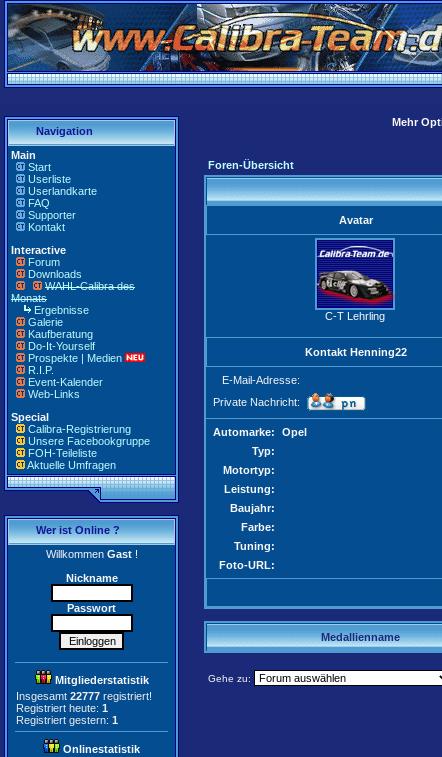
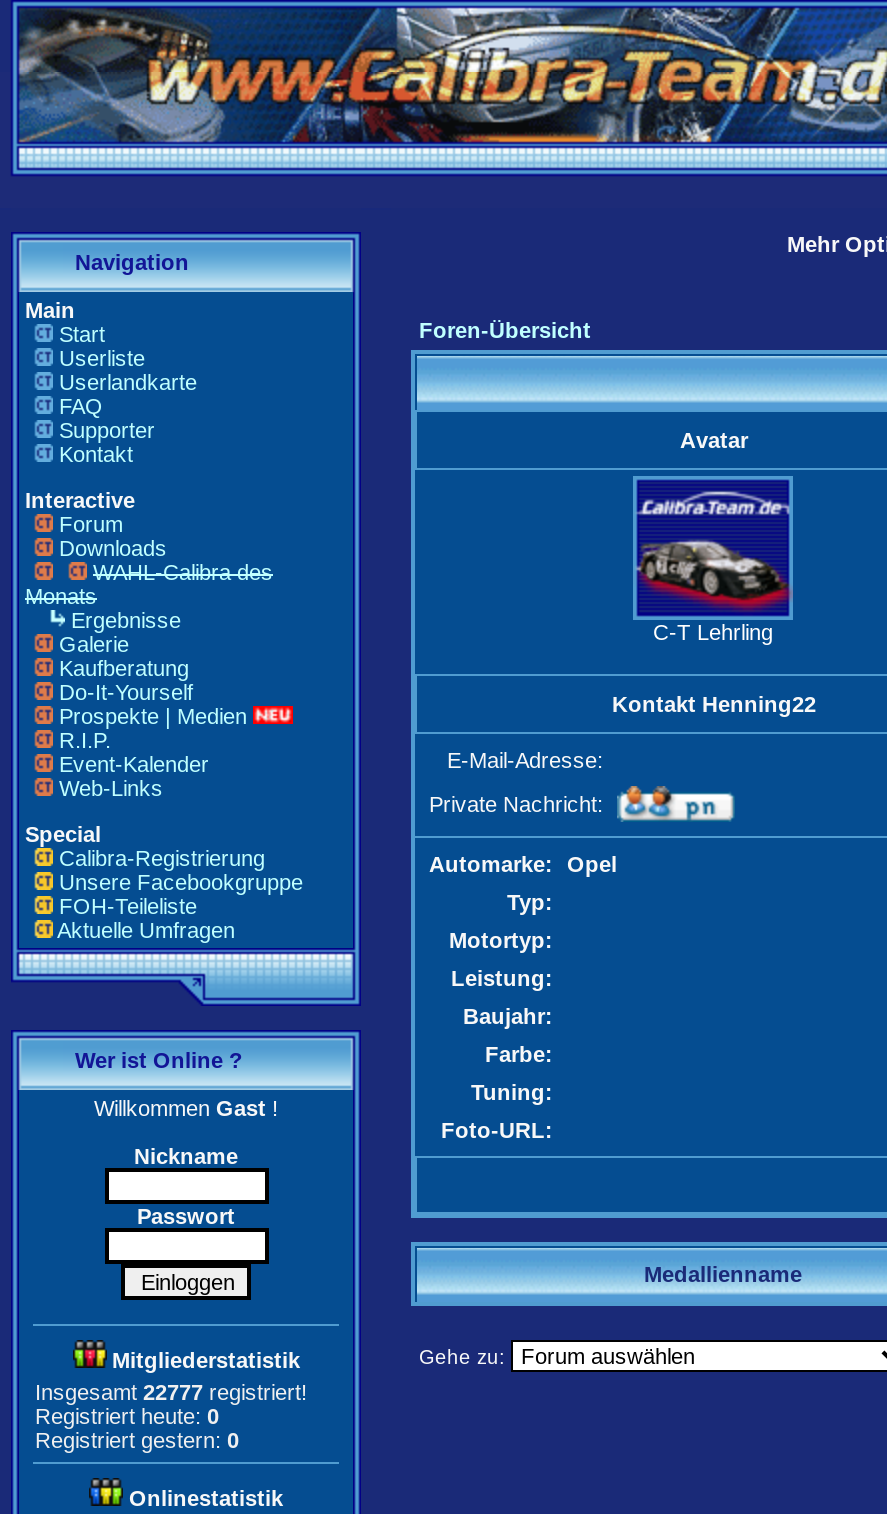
[16,701,108,713] Registriert heute: 1 -> [35,1403,219,1427] Registriert heute: 0
[16,713,118,725] Registriert gestern: 1 -> [35,1427,239,1451] Registriert gestern: 0

